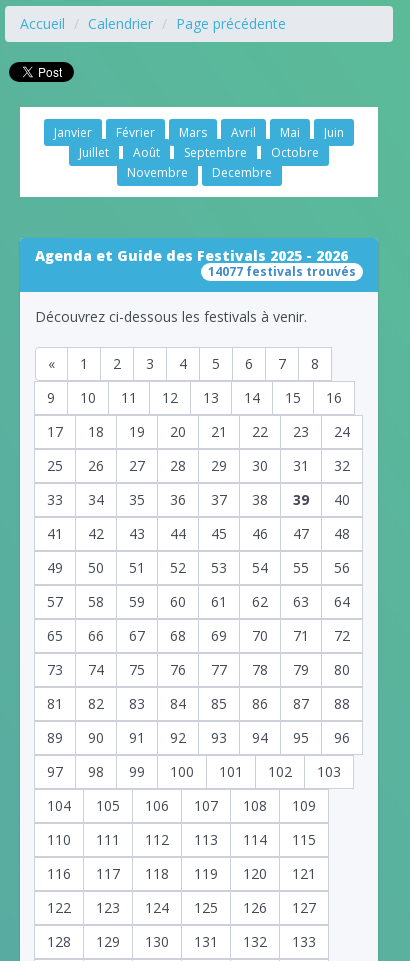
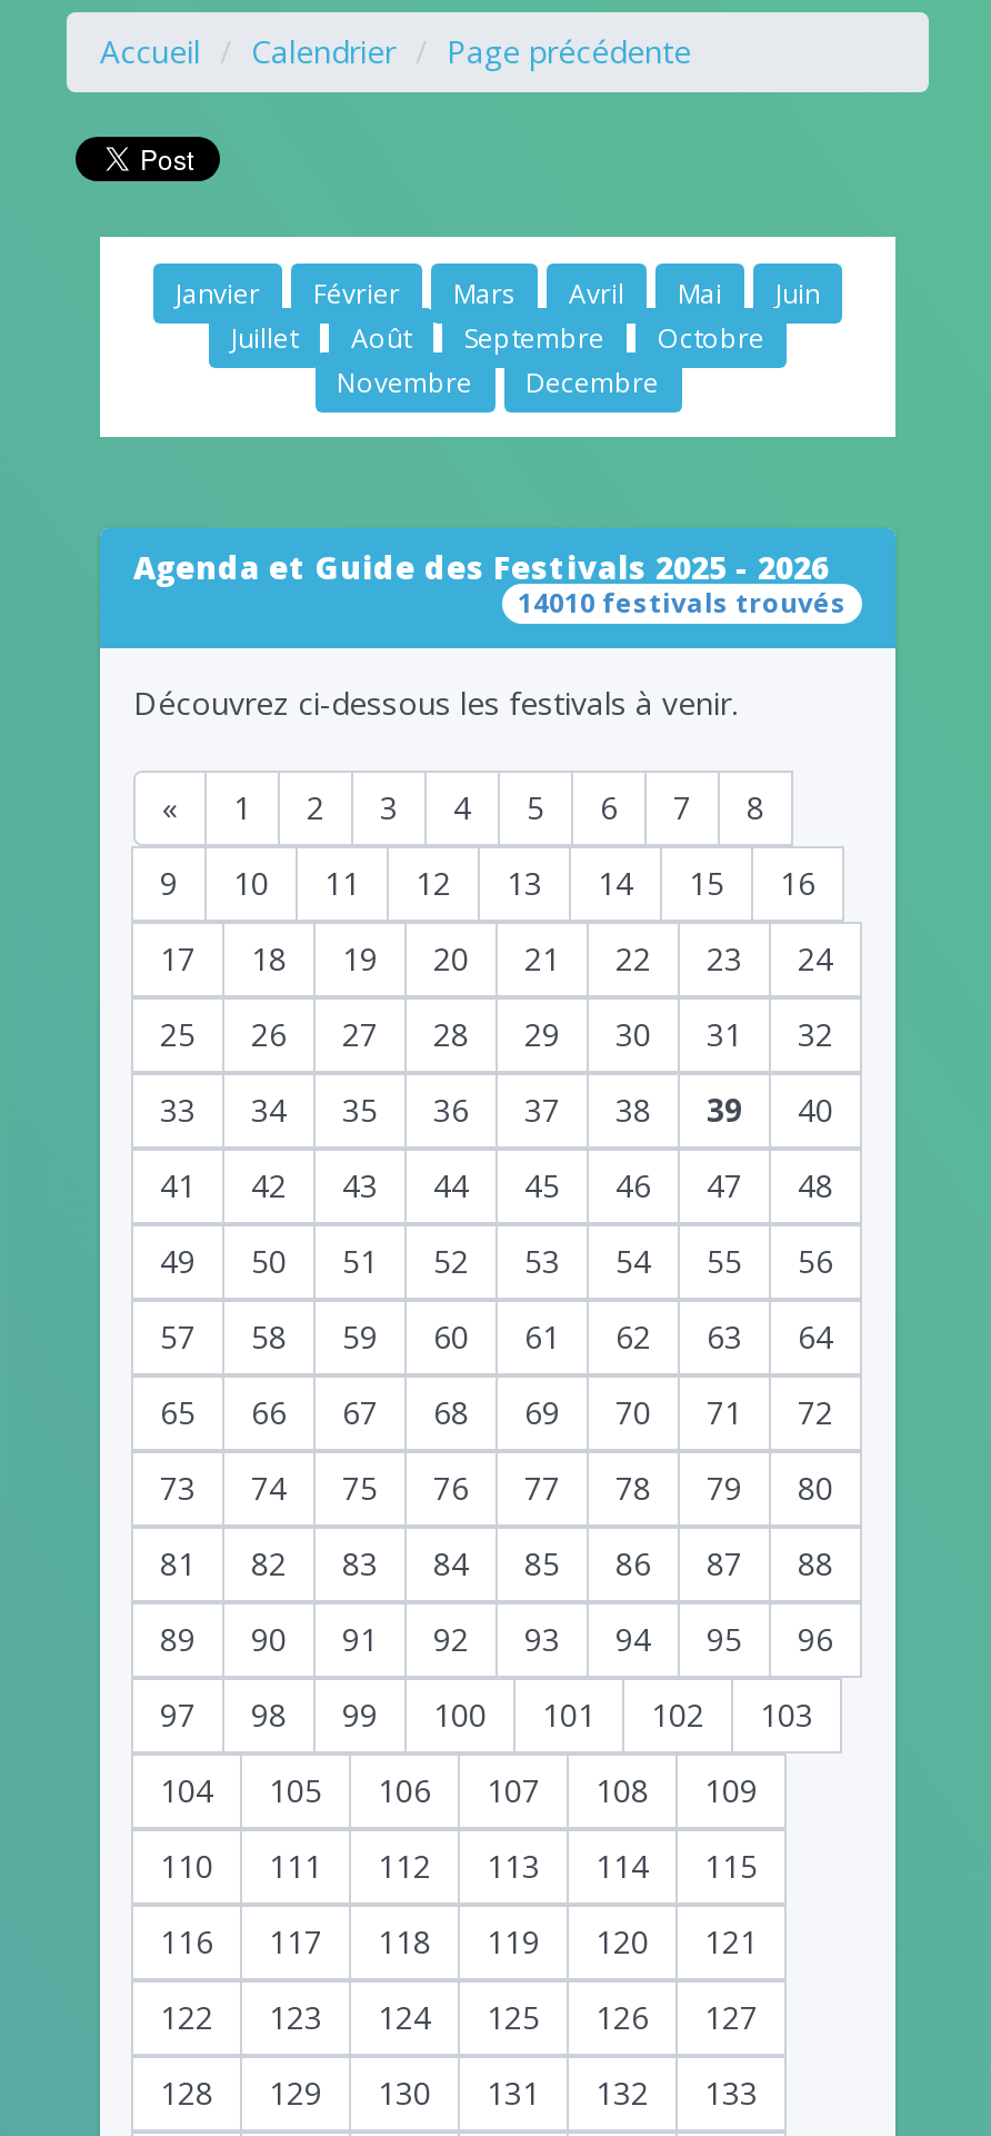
[208,263,356,280] 14077 festivals trouvés -> [518,584,847,622] 14010 festivals trouvés

